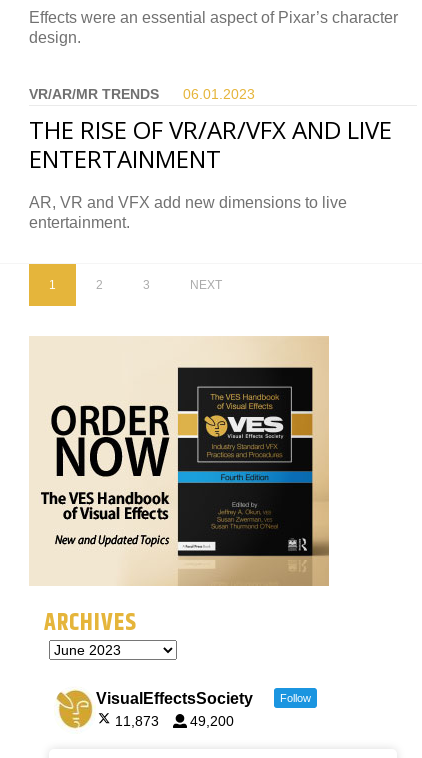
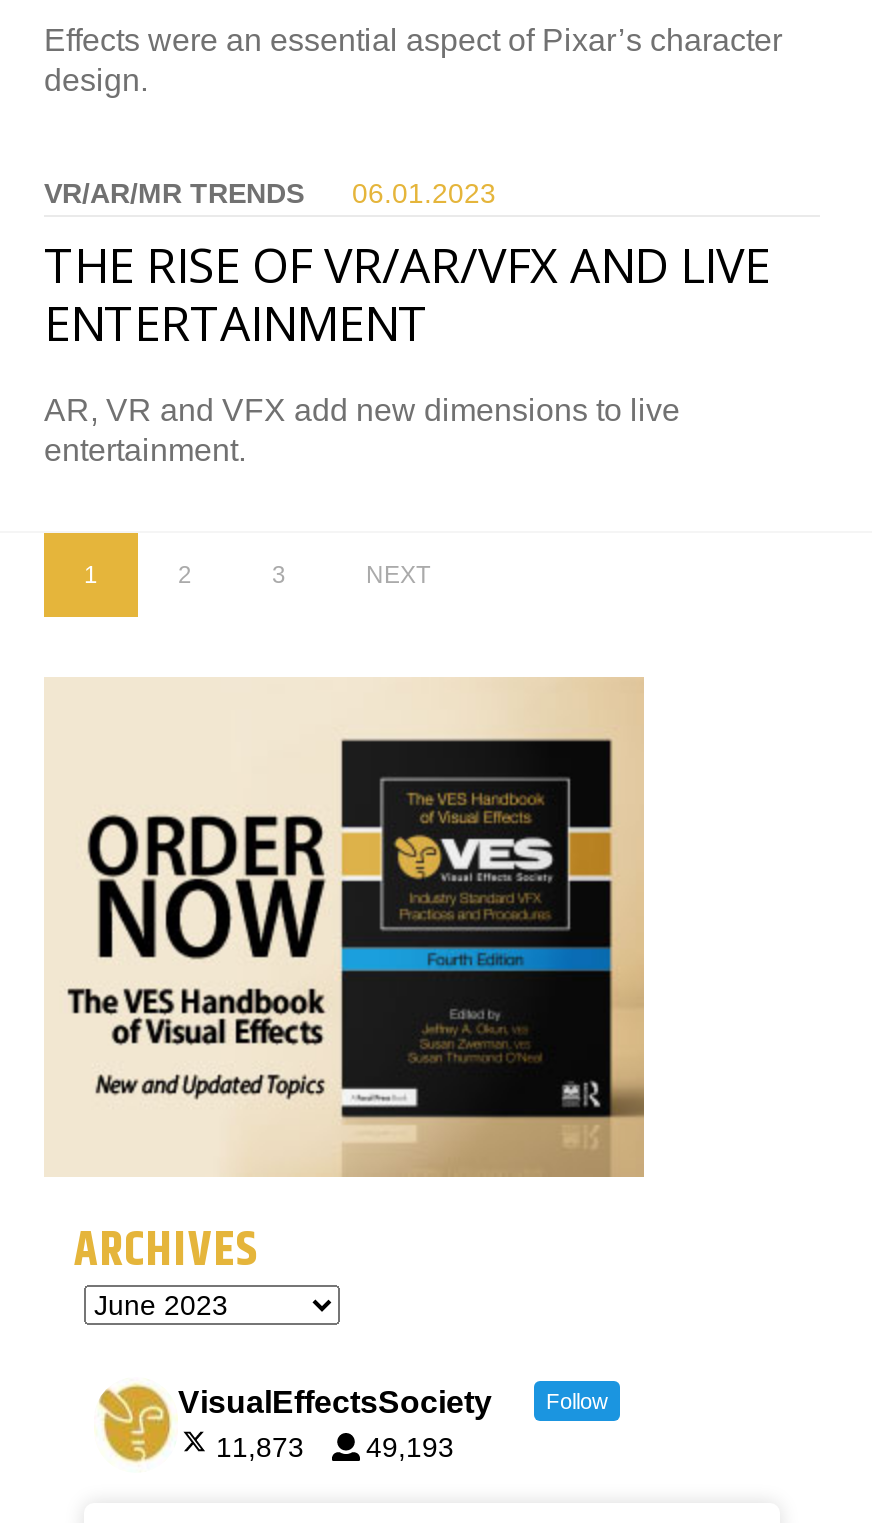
[115,713,234,729] 11,873 49,200 -> [216,1431,454,1463] 11,873 49,193

